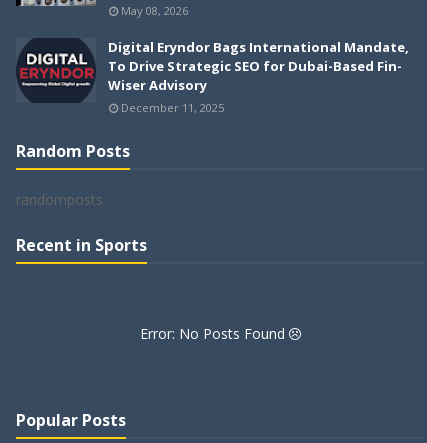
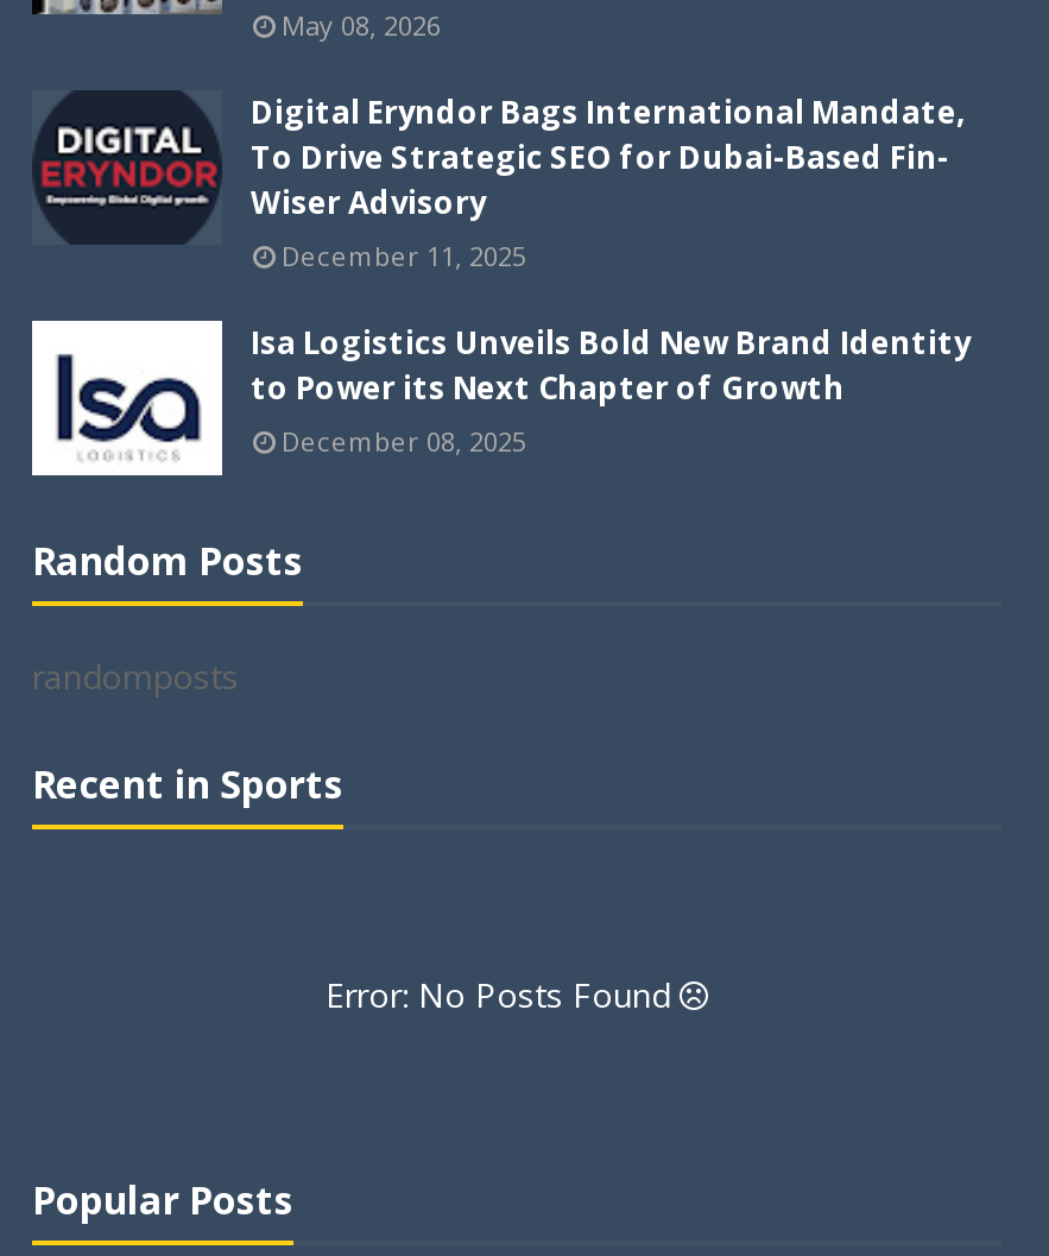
none -> [30,318,971,478] [image] | Isa Logistics Unveils Bold New Brand Identity | to Power its Next Chapter of Growth | December 08, 2025

